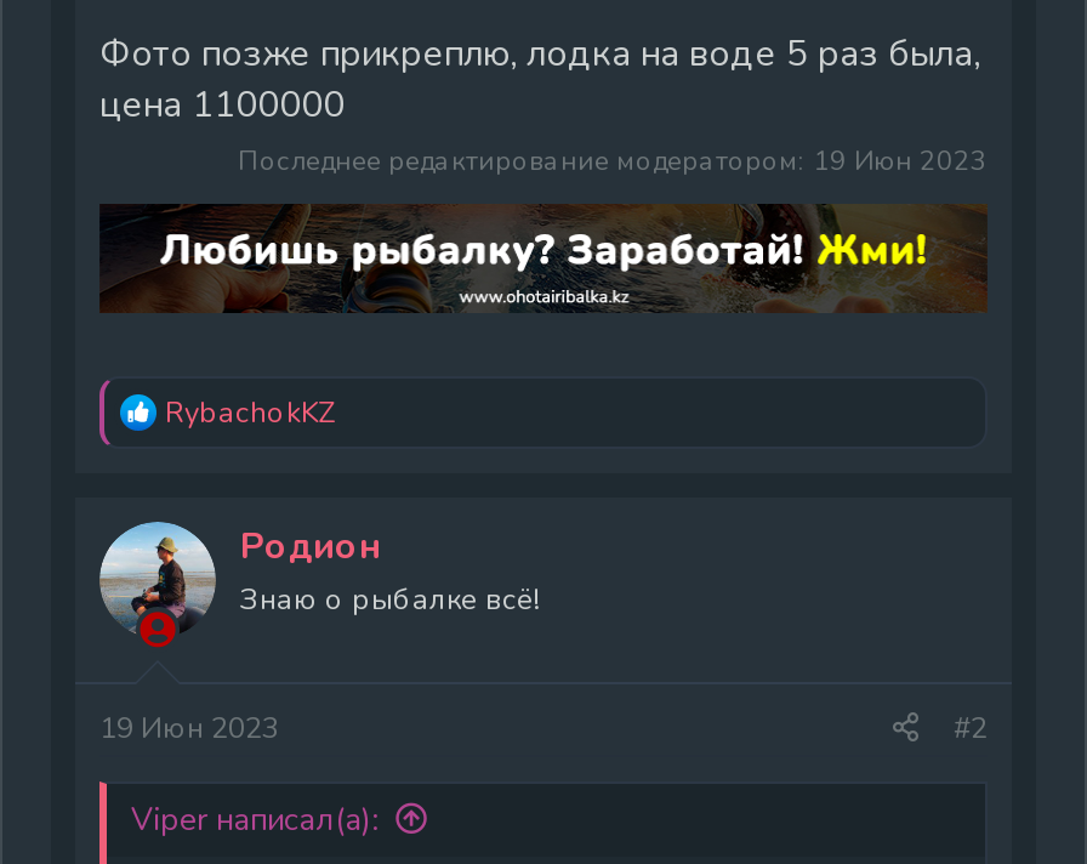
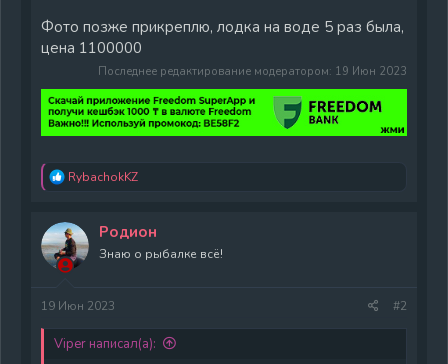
[97,201,988,316] [image] -> [40,88,408,137] [image]

